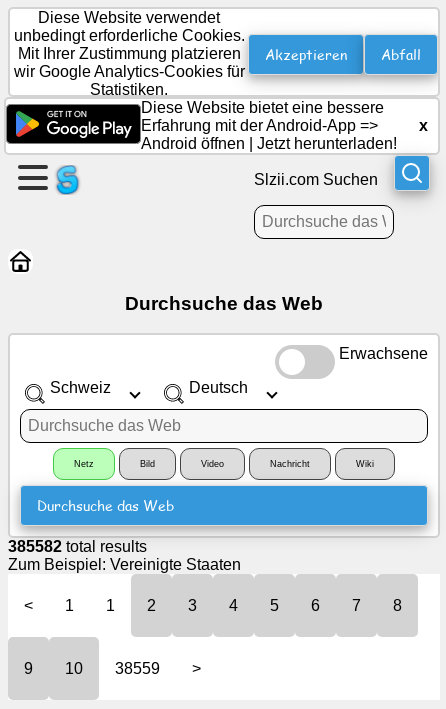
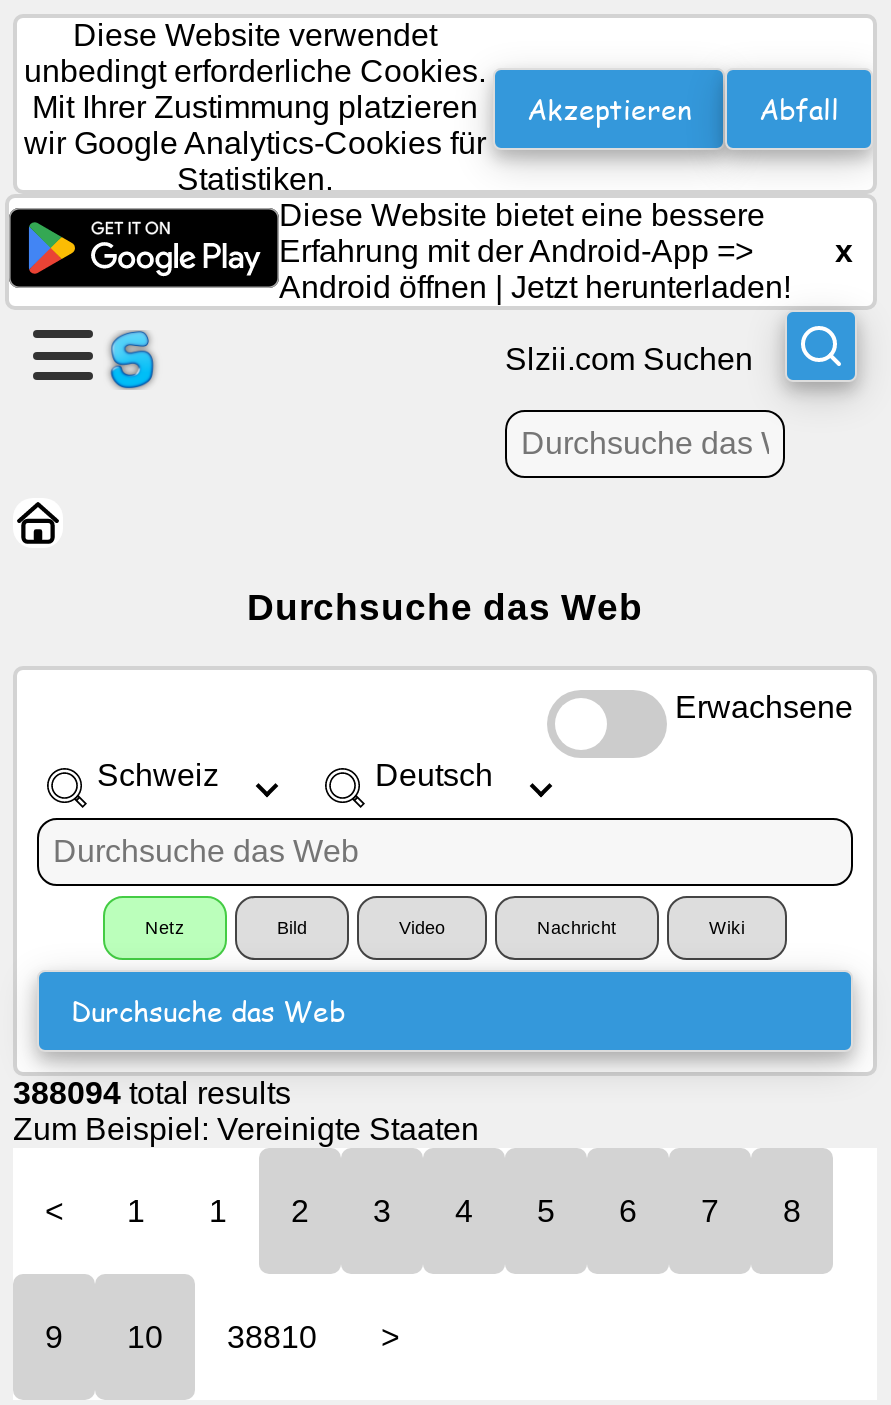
[8,538,147,555] 385582 total results -> [13,1077,291,1111] 388094 total results
[115,660,160,677] 38559 -> [227,1321,317,1355] 38810

